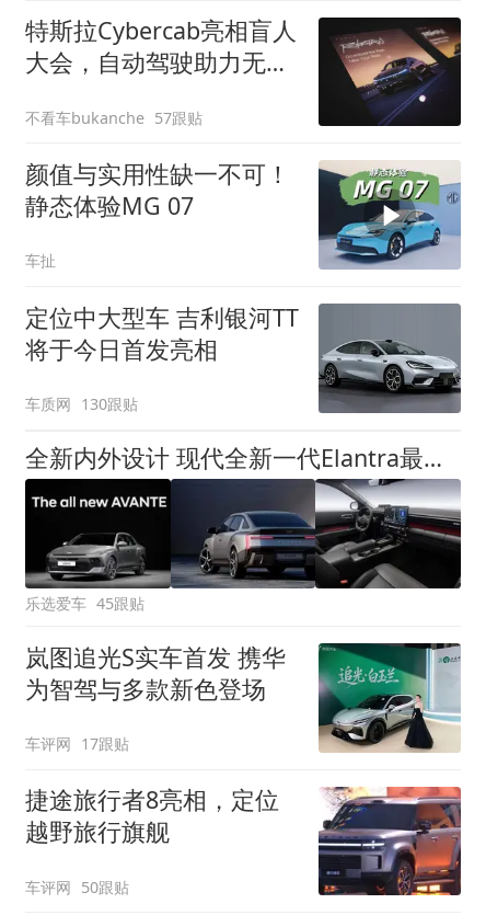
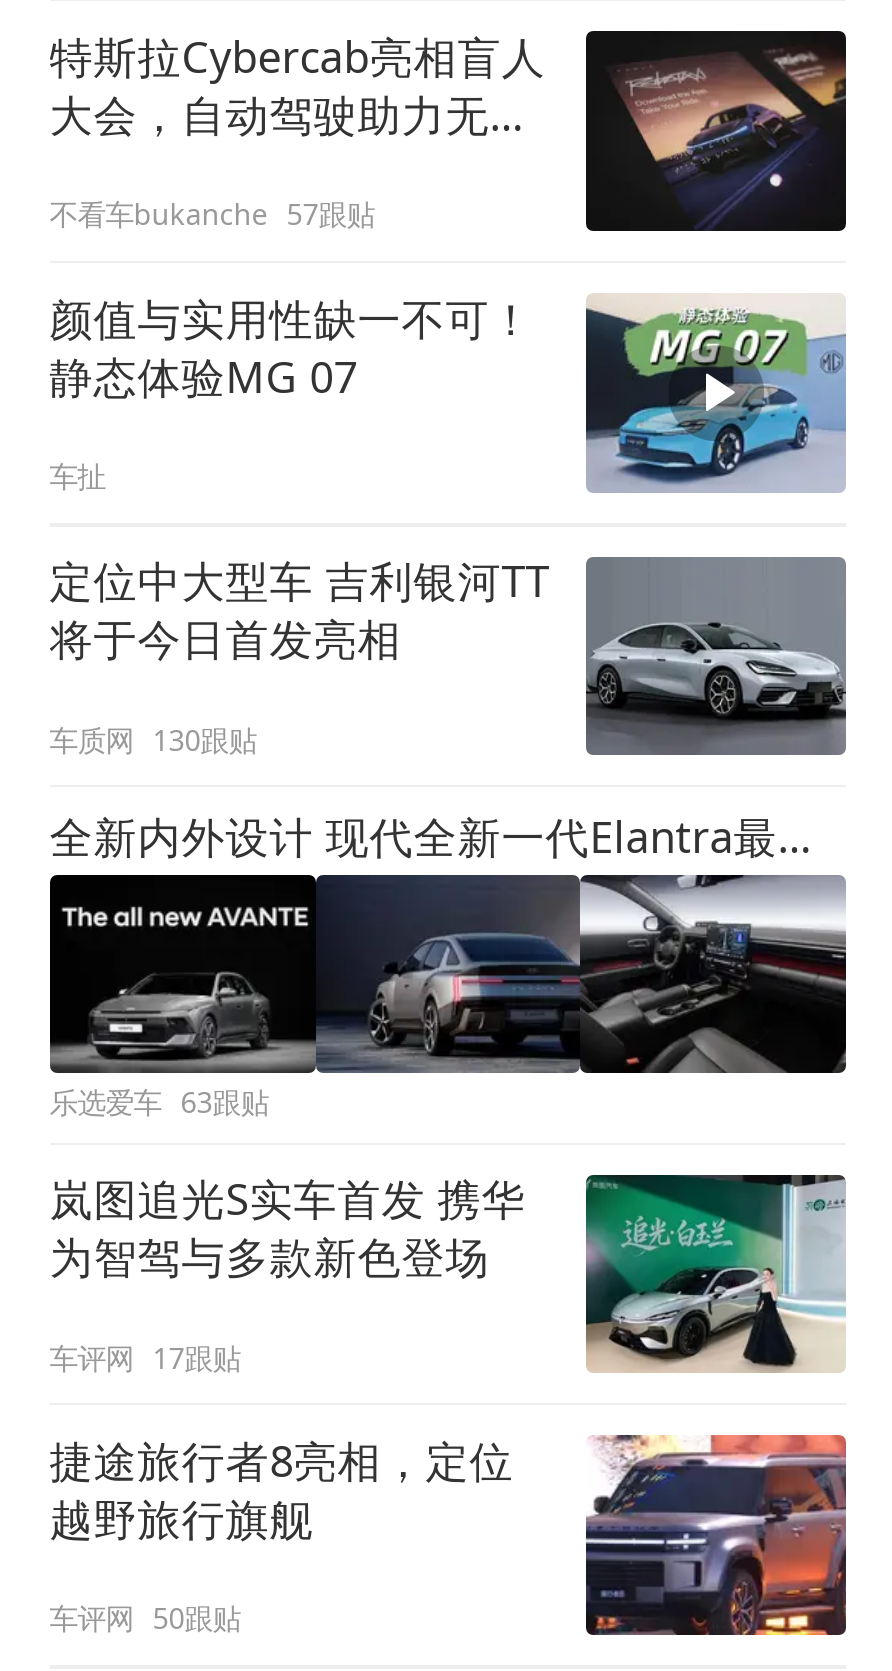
[25,593,145,614] 乐选爱车 45跟贴 -> [49,1083,269,1121] 乐选爱车 63跟贴

